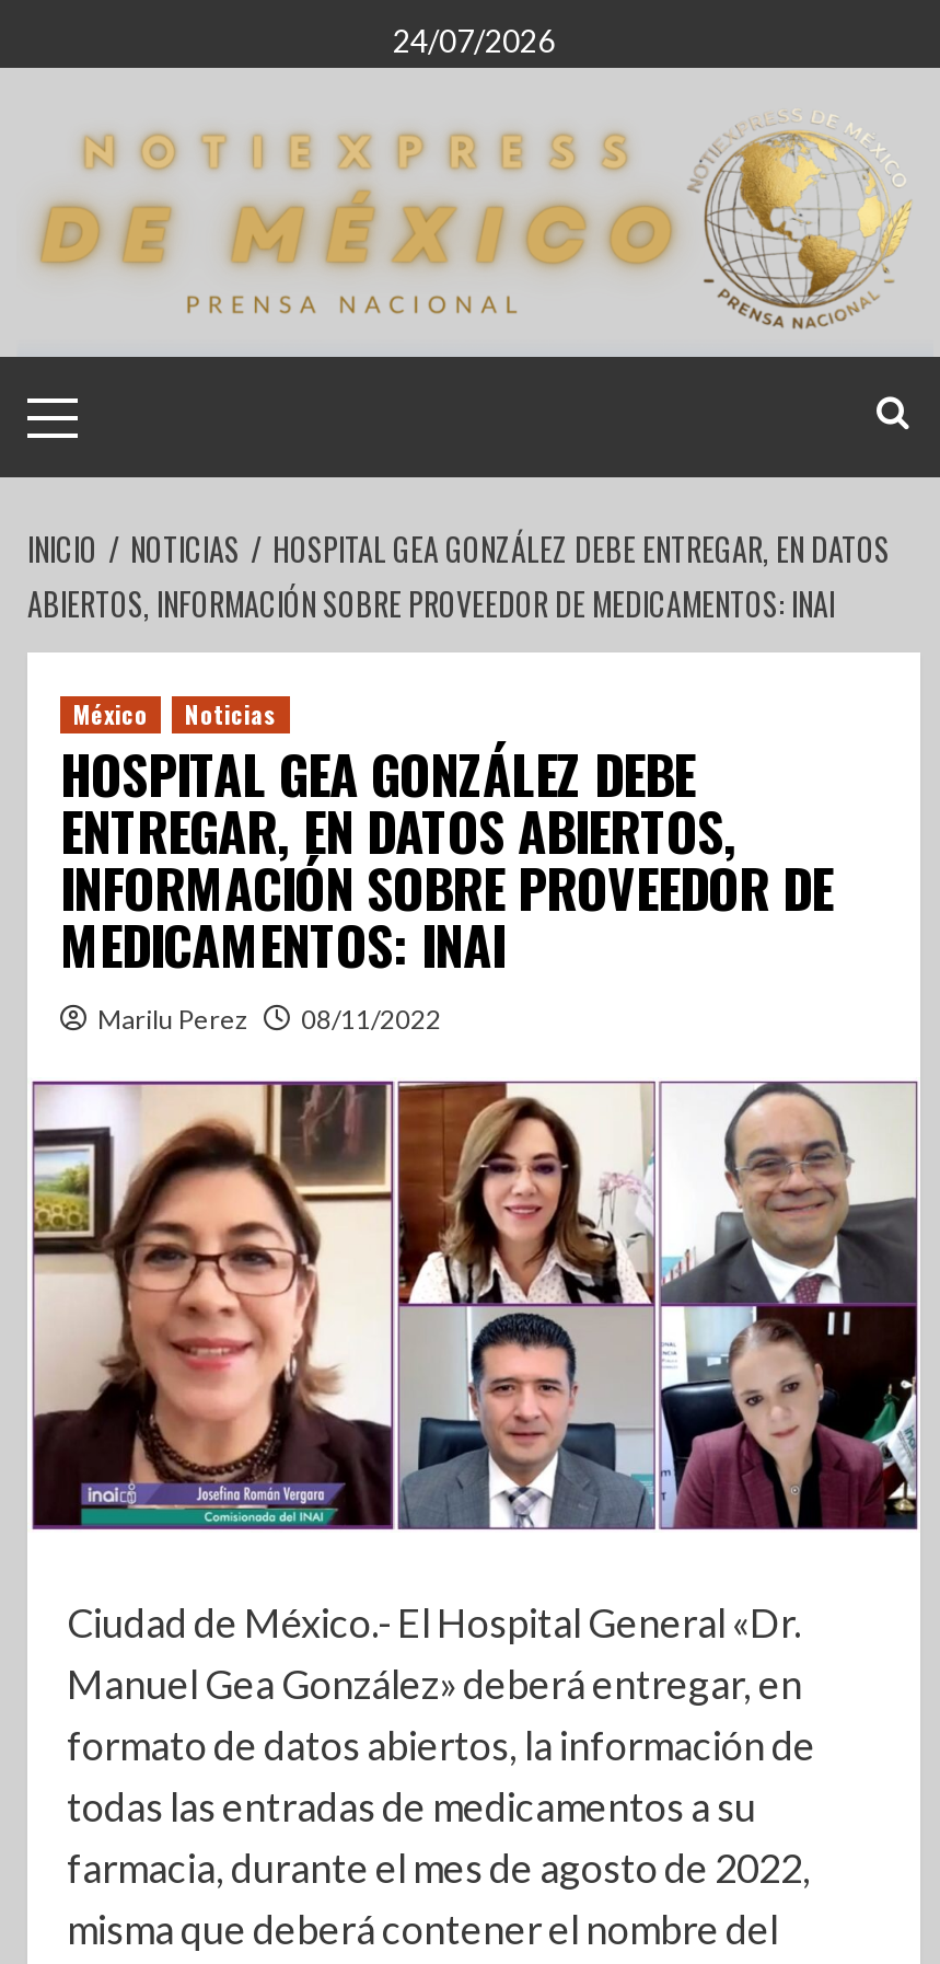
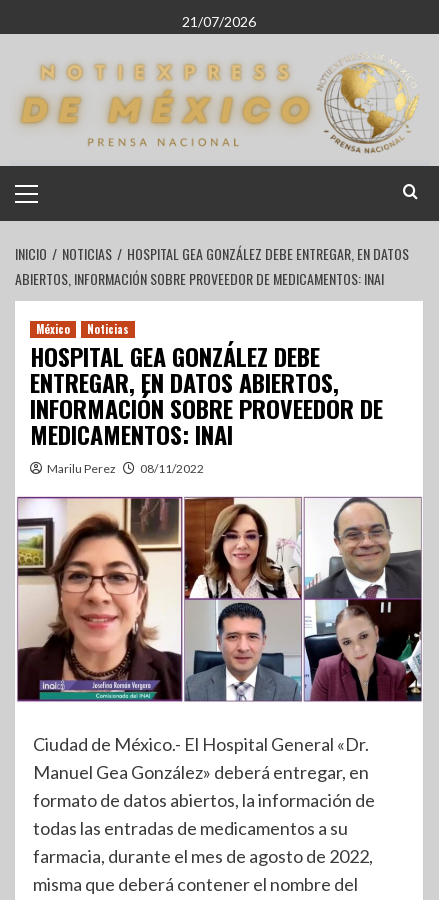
[393,22,555,59] 24/07/2026 -> [182,13,256,30] 21/07/2026

